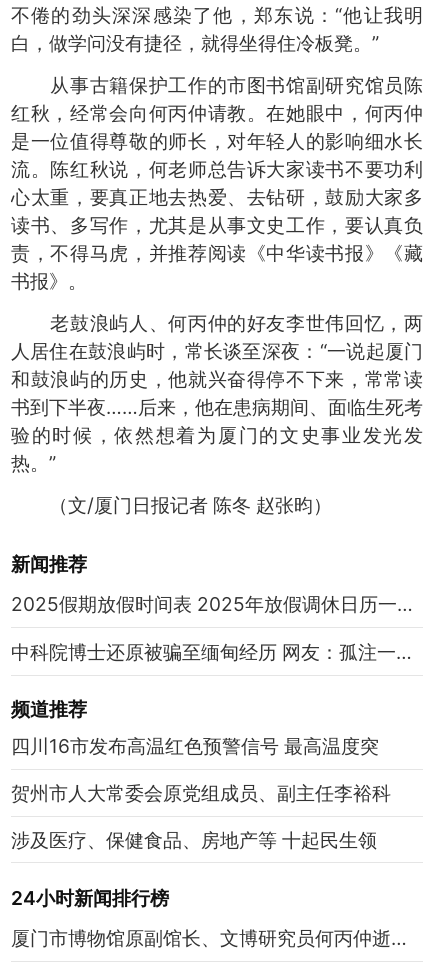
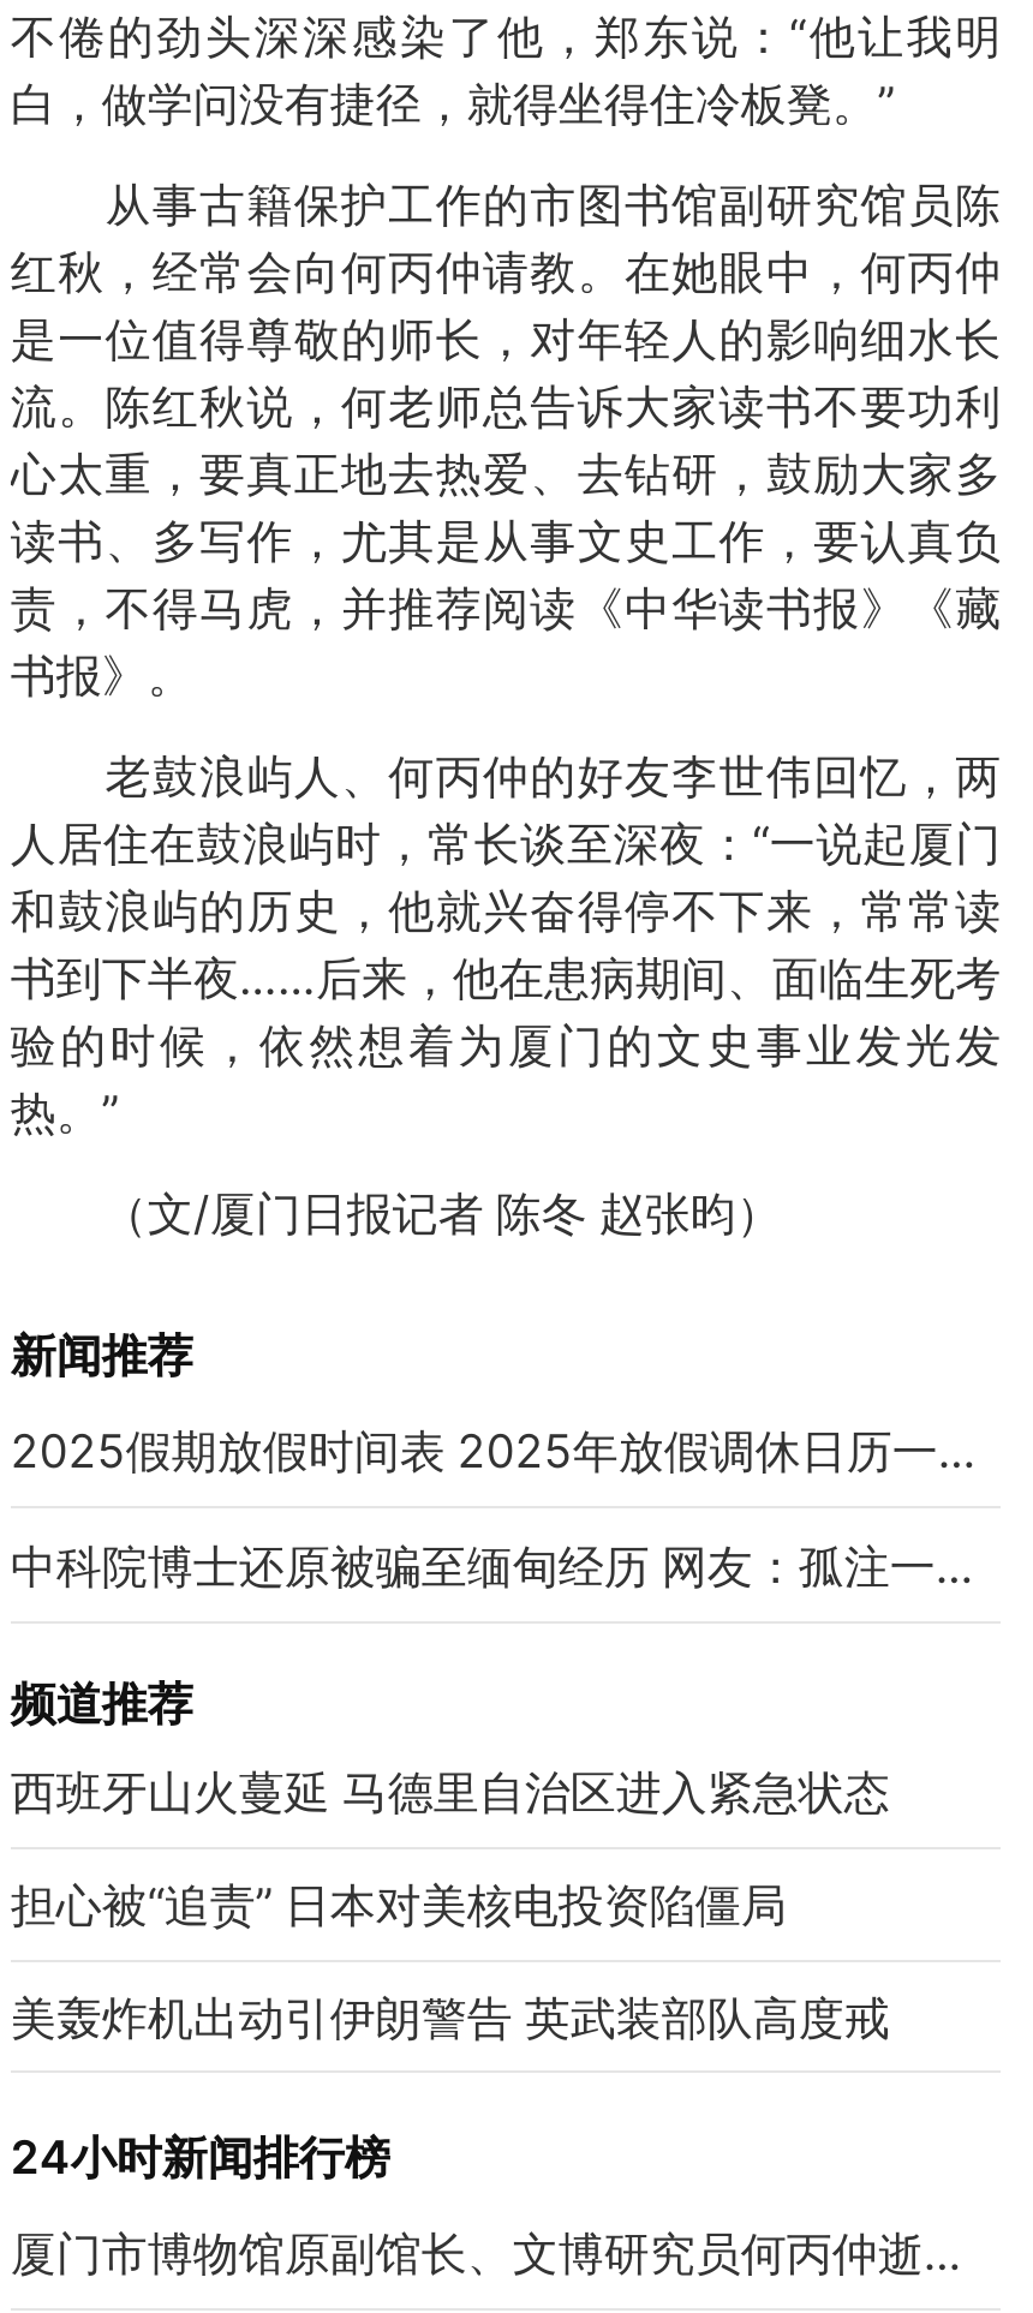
[11,734,379,758] 四川16市发布高温红色预警信号 最高温度突 -> [11,1762,890,1820] 西班牙山火蔓延 马德里自治区进入紧急状态
[11,781,391,805] 贺州市人大常委会原党组成员、副主任李裕科 -> [11,1875,787,1933] 担心被“追责” 日本对美核电投资陷僵局
[11,827,377,851] 涉及医疗、保健食品、房地产等 十起民生领 -> [11,1988,890,2045] 美轰炸机出动引伊朗警告 英武装部队高度戒

